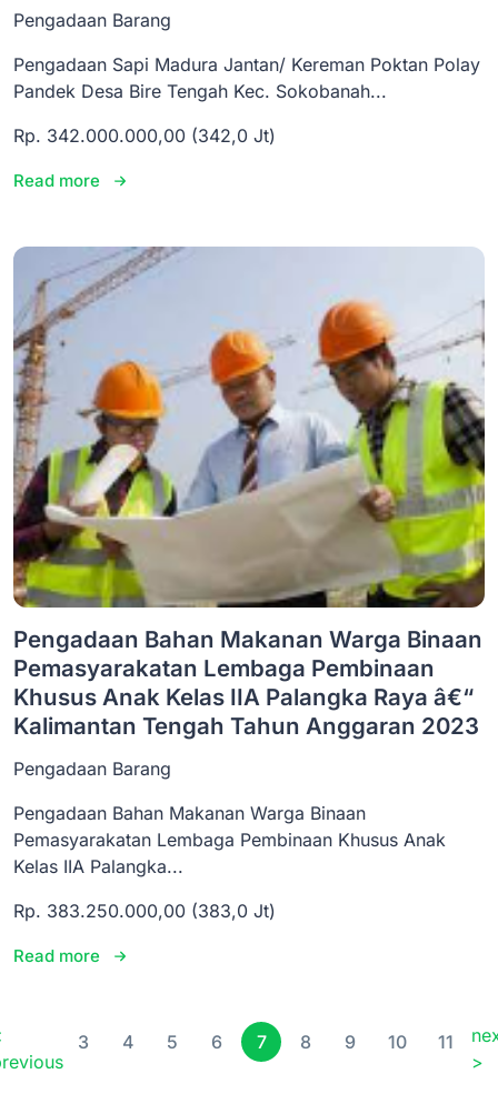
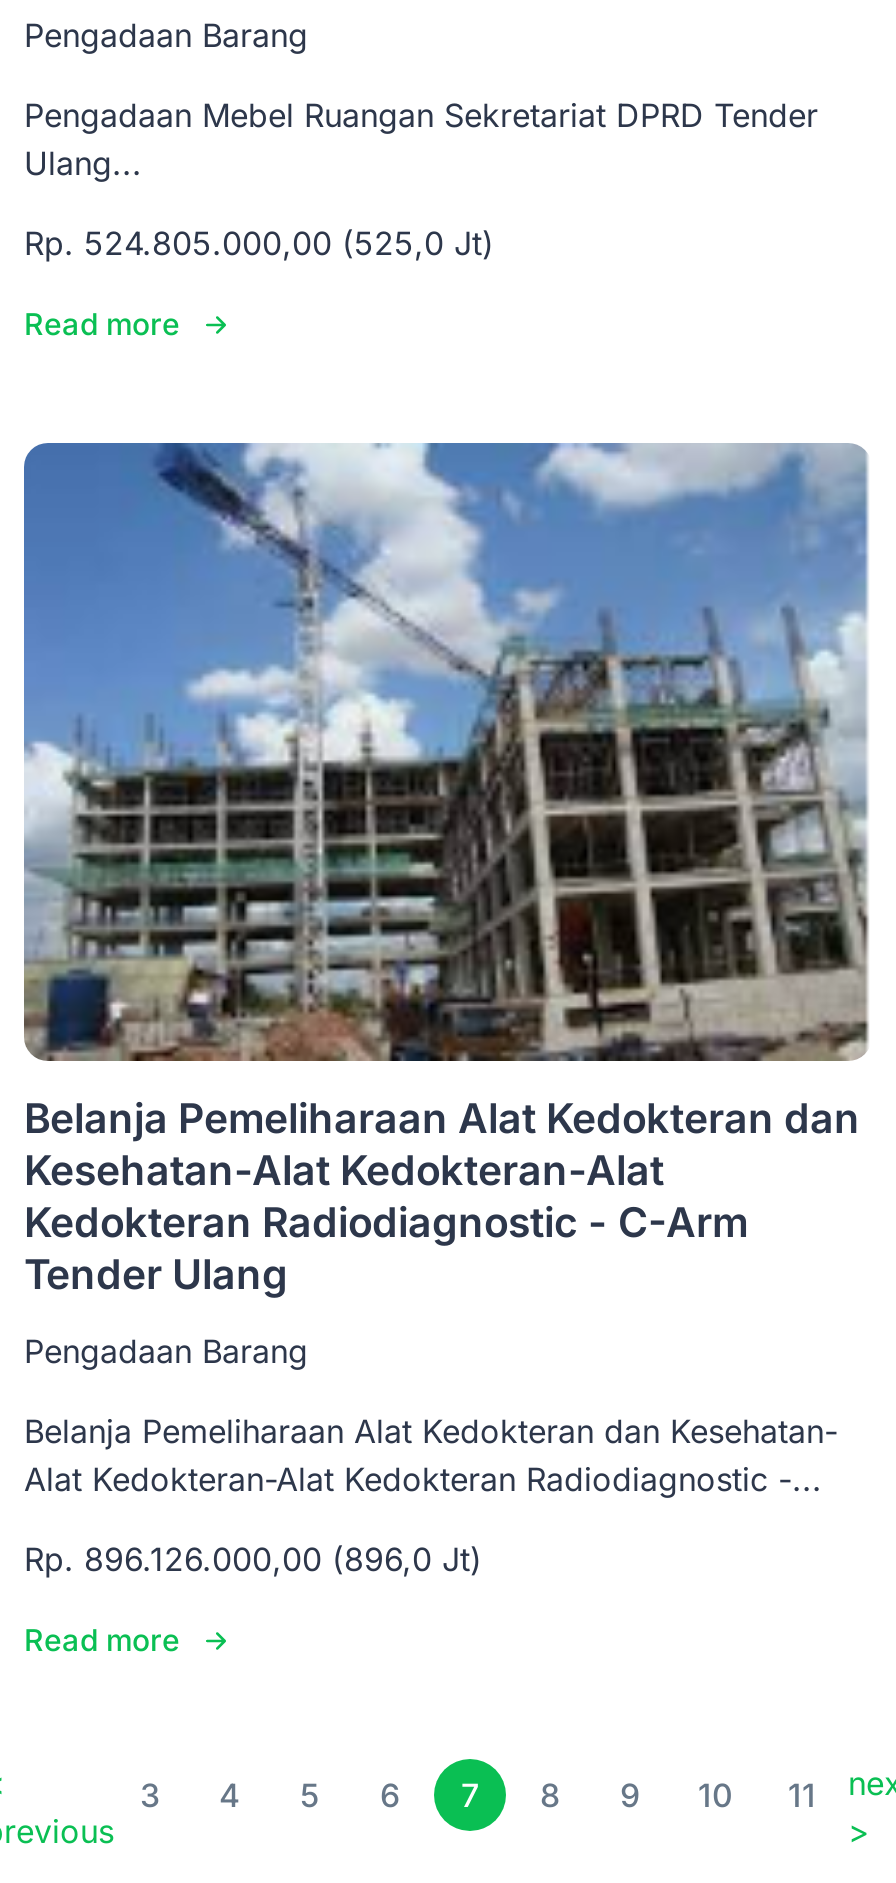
[13,53,480,102] Pengadaan Sapi Madura Jantan/ Kereman Poktan Polay | Pandek Desa Bire Tengah Kec. Sokobanah... -> [24,95,818,183] Pengadaan Mebel Ruangan Sekretariat DPRD Tender | Ulang...
[13,125,276,147] Rp. 342.000.000,00 (342,0 Jt) -> [24,223,494,263] Rp. 524.805.000,00 (525,0 Jt)
[12,247,486,740] [image] | Pengadaan Bahan Makanan Warga Binaan | Pemasyarakatan Lembaga Pembinaan | Khusus Anak Kelas IIA Palangka Raya â€“ | Kalimantan Tengah Tahun Anggaran 2023 -> [24,443,872,1298] [image] | Belanja Pemeliharaan Alat Kedokteran dan | Kesehatan-Alat Kedokteran-Alat | Kedokteran Radiodiagnostic - C-Arm | Tender Ulang
[13,802,446,878] Pengadaan Bahan Makanan Warga Binaan | Pemasyarakatan Lembaga Pembinaan Khusus Anak | Kelas IIA Palangka... -> [24,1410,838,1498] Belanja Pemeliharaan Alat Kedokteran dan Kesehatan- | Alat Kedokteran-Alat Kedokteran Radiodiagnostic -...
[13,900,276,922] Rp. 383.250.000,00 (383,0 Jt) -> [24,1538,482,1578] Rp. 896.126.000,00 (896,0 Jt)

